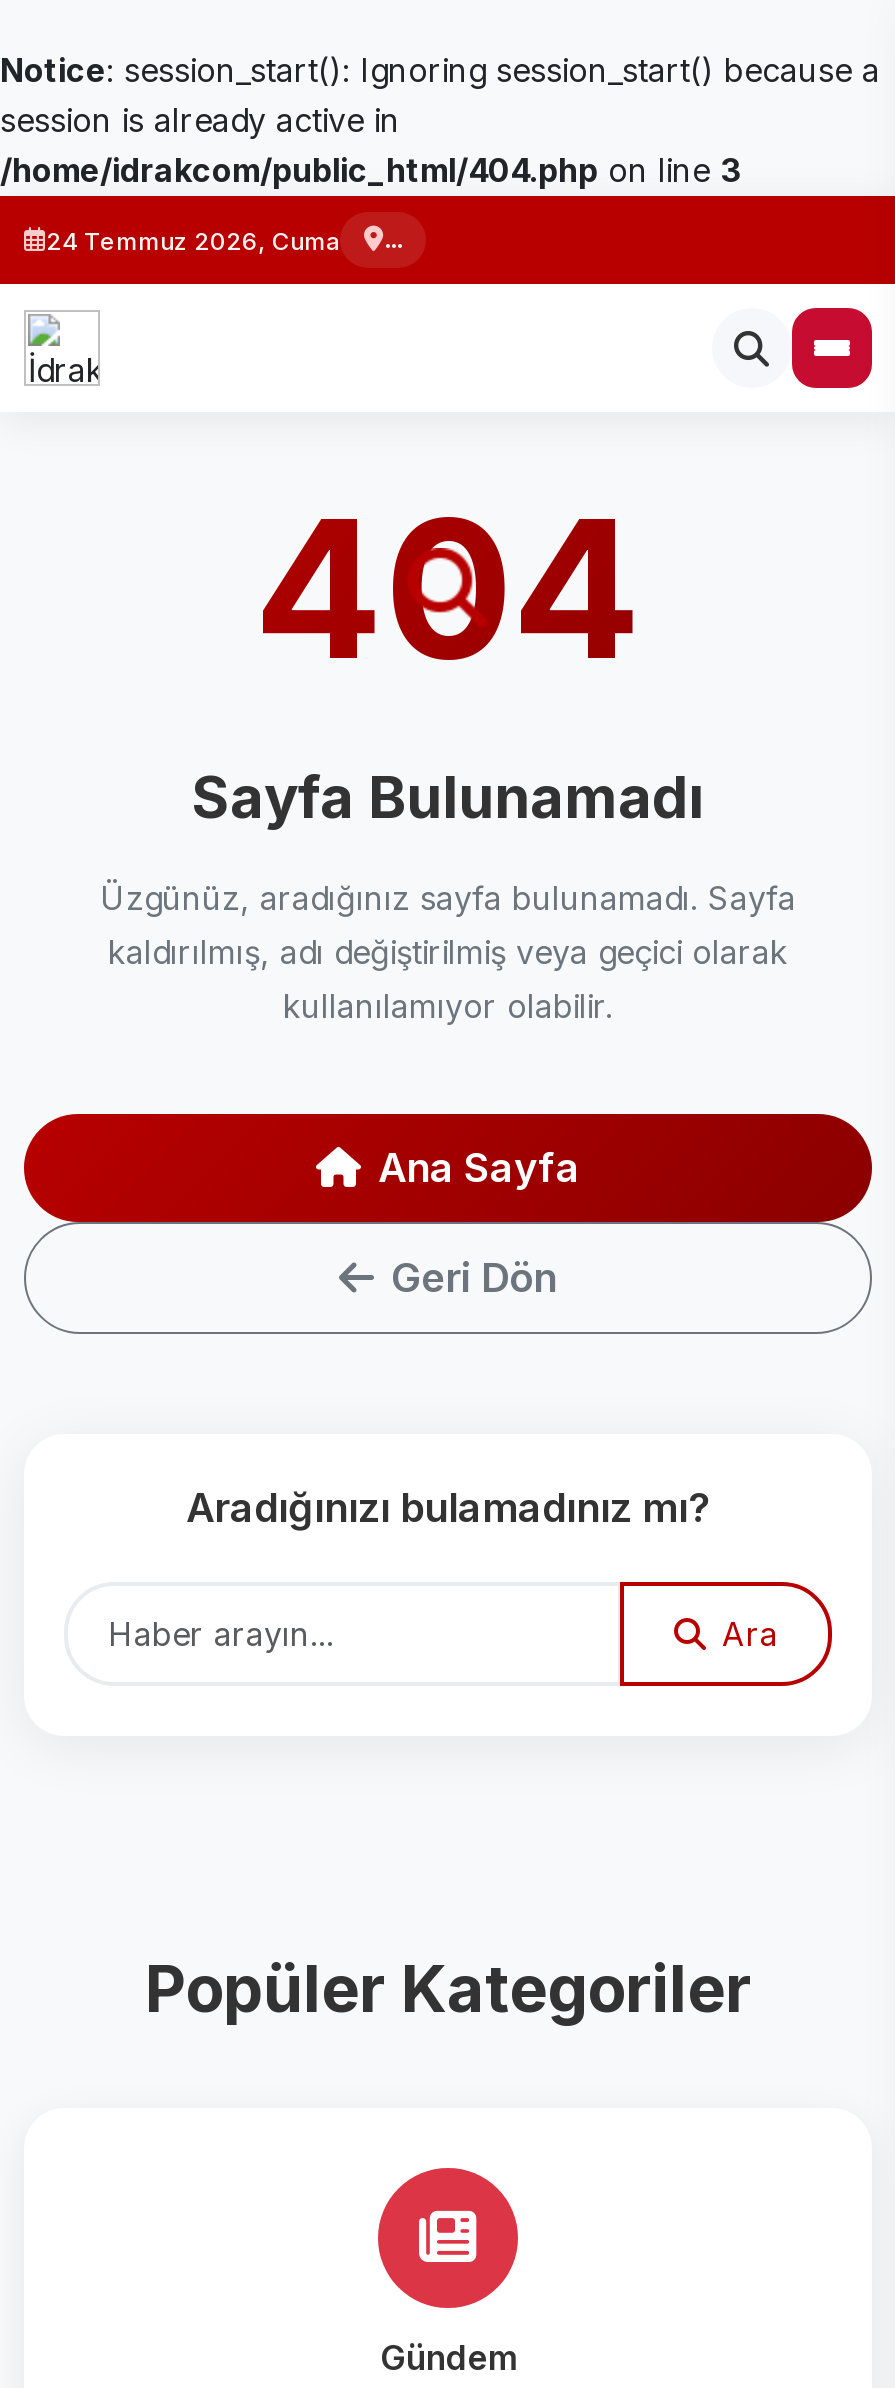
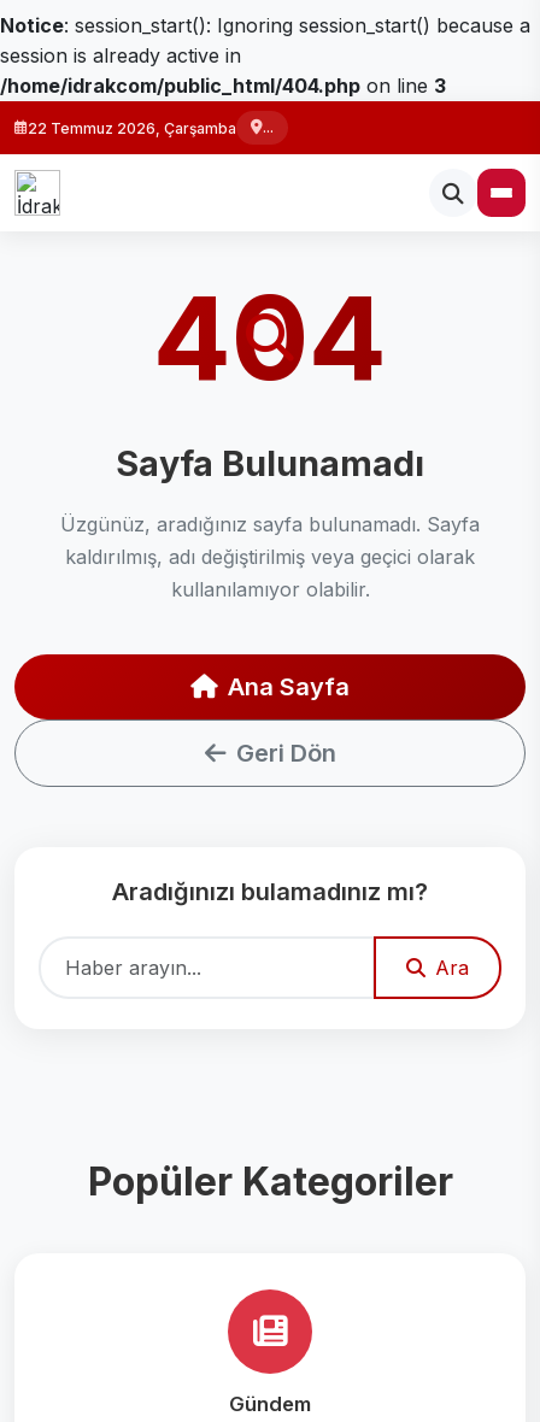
[46,225,340,255] 24 Temmuz 2026, Cuma -> [28,119,236,137] 22 Temmuz 2026, Çarşamba

